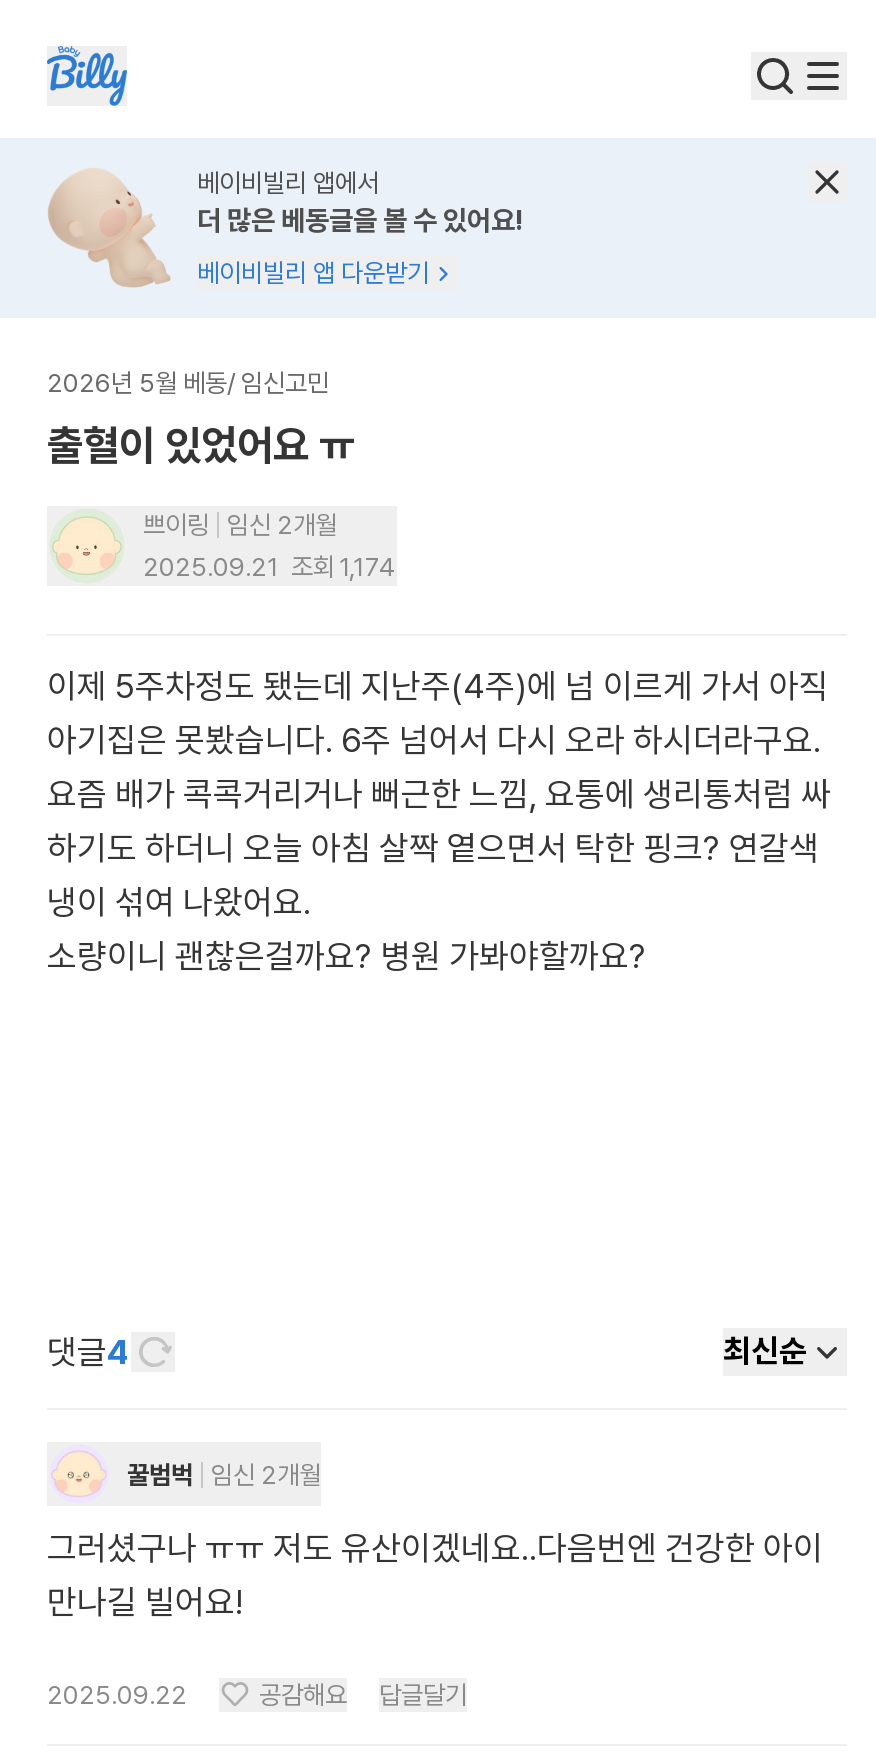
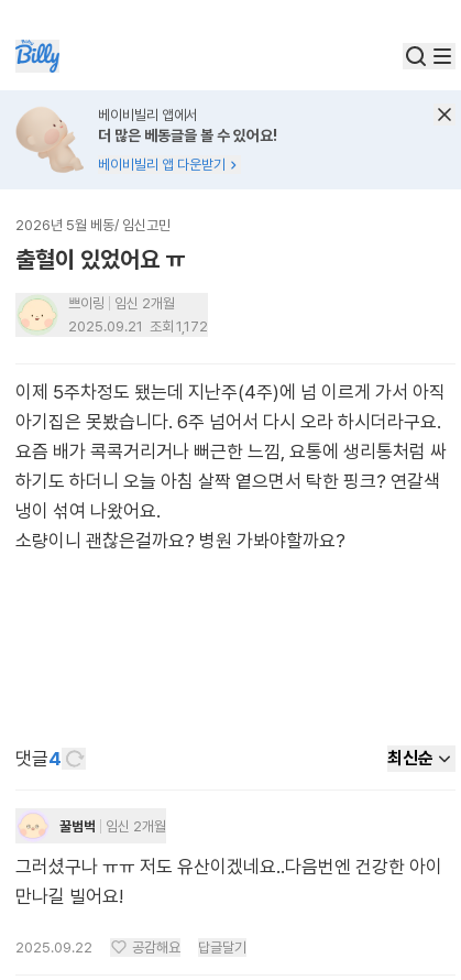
[143,552,397,582] 2025.09.21 조회 1,174 -> [68,318,208,335] 2025.09.21 조회 1,172

